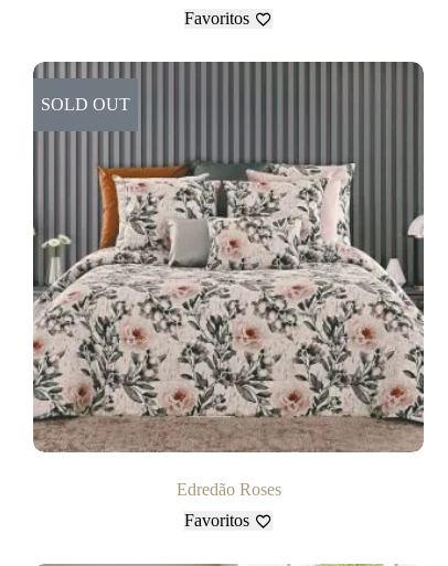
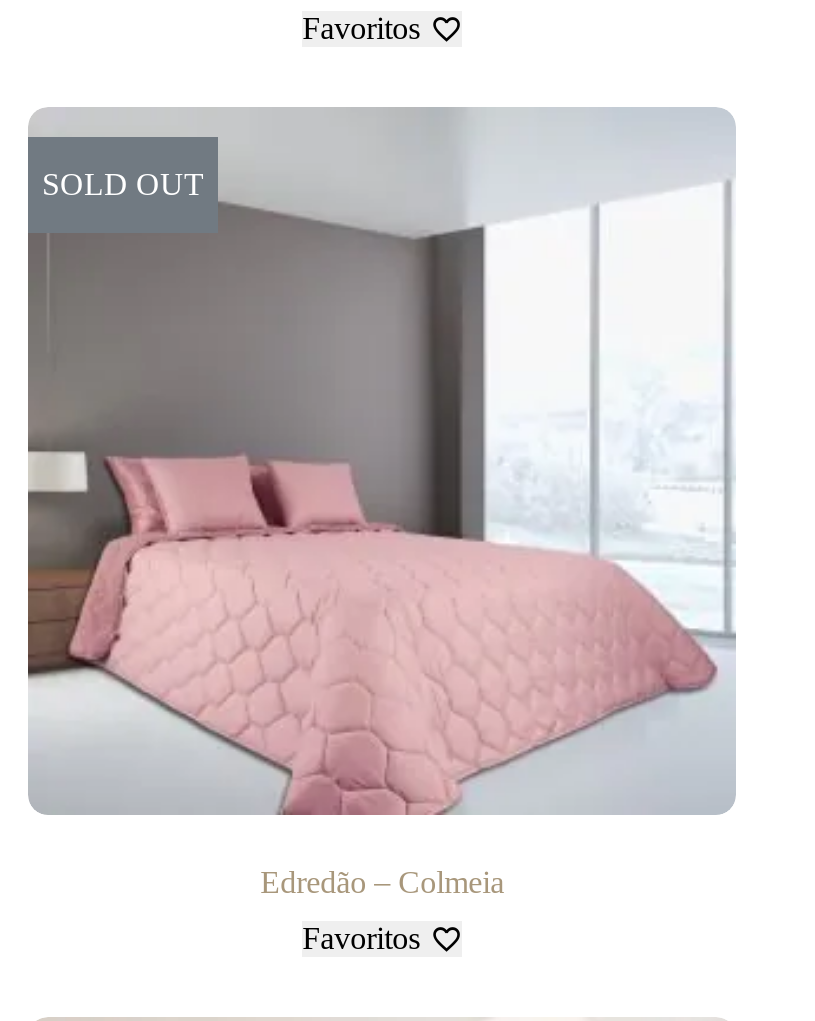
[32,61,425,499] [image] | Edredão Roses -> [26,107,736,899] [image] | Edredão – Colmeia

